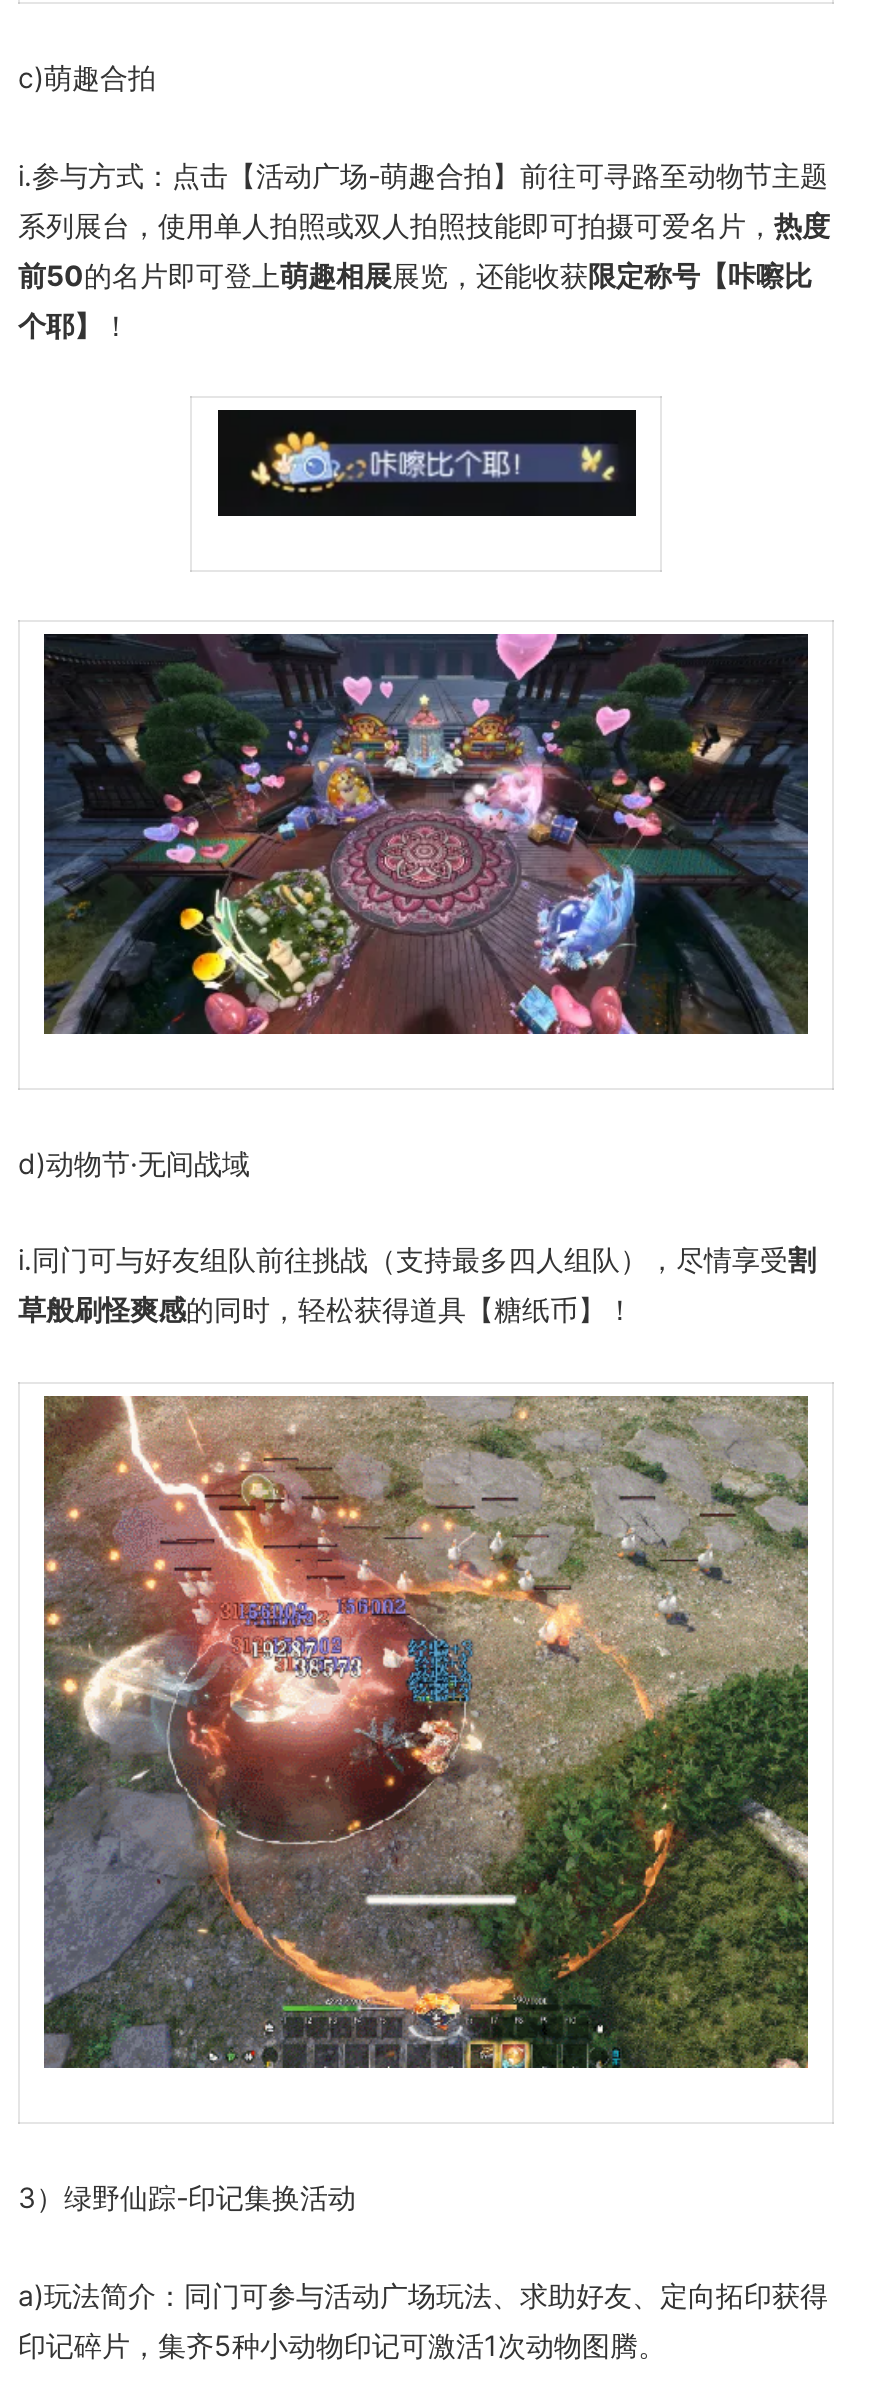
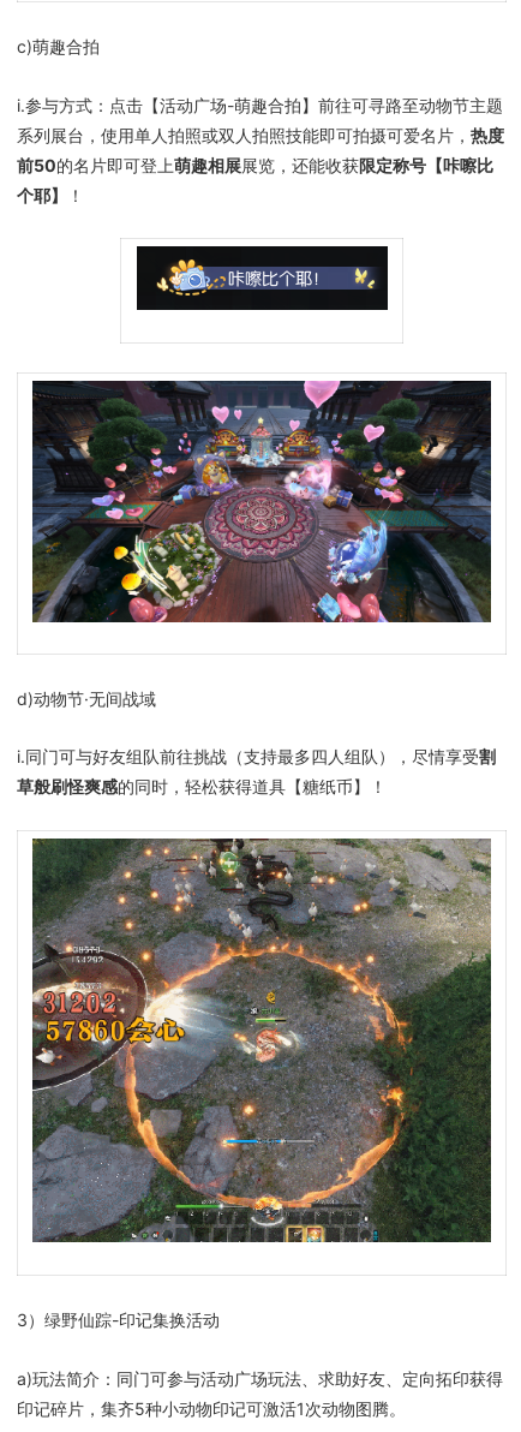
[44,1394,810,2070] [image] -> [32,837,492,1243] [image]

